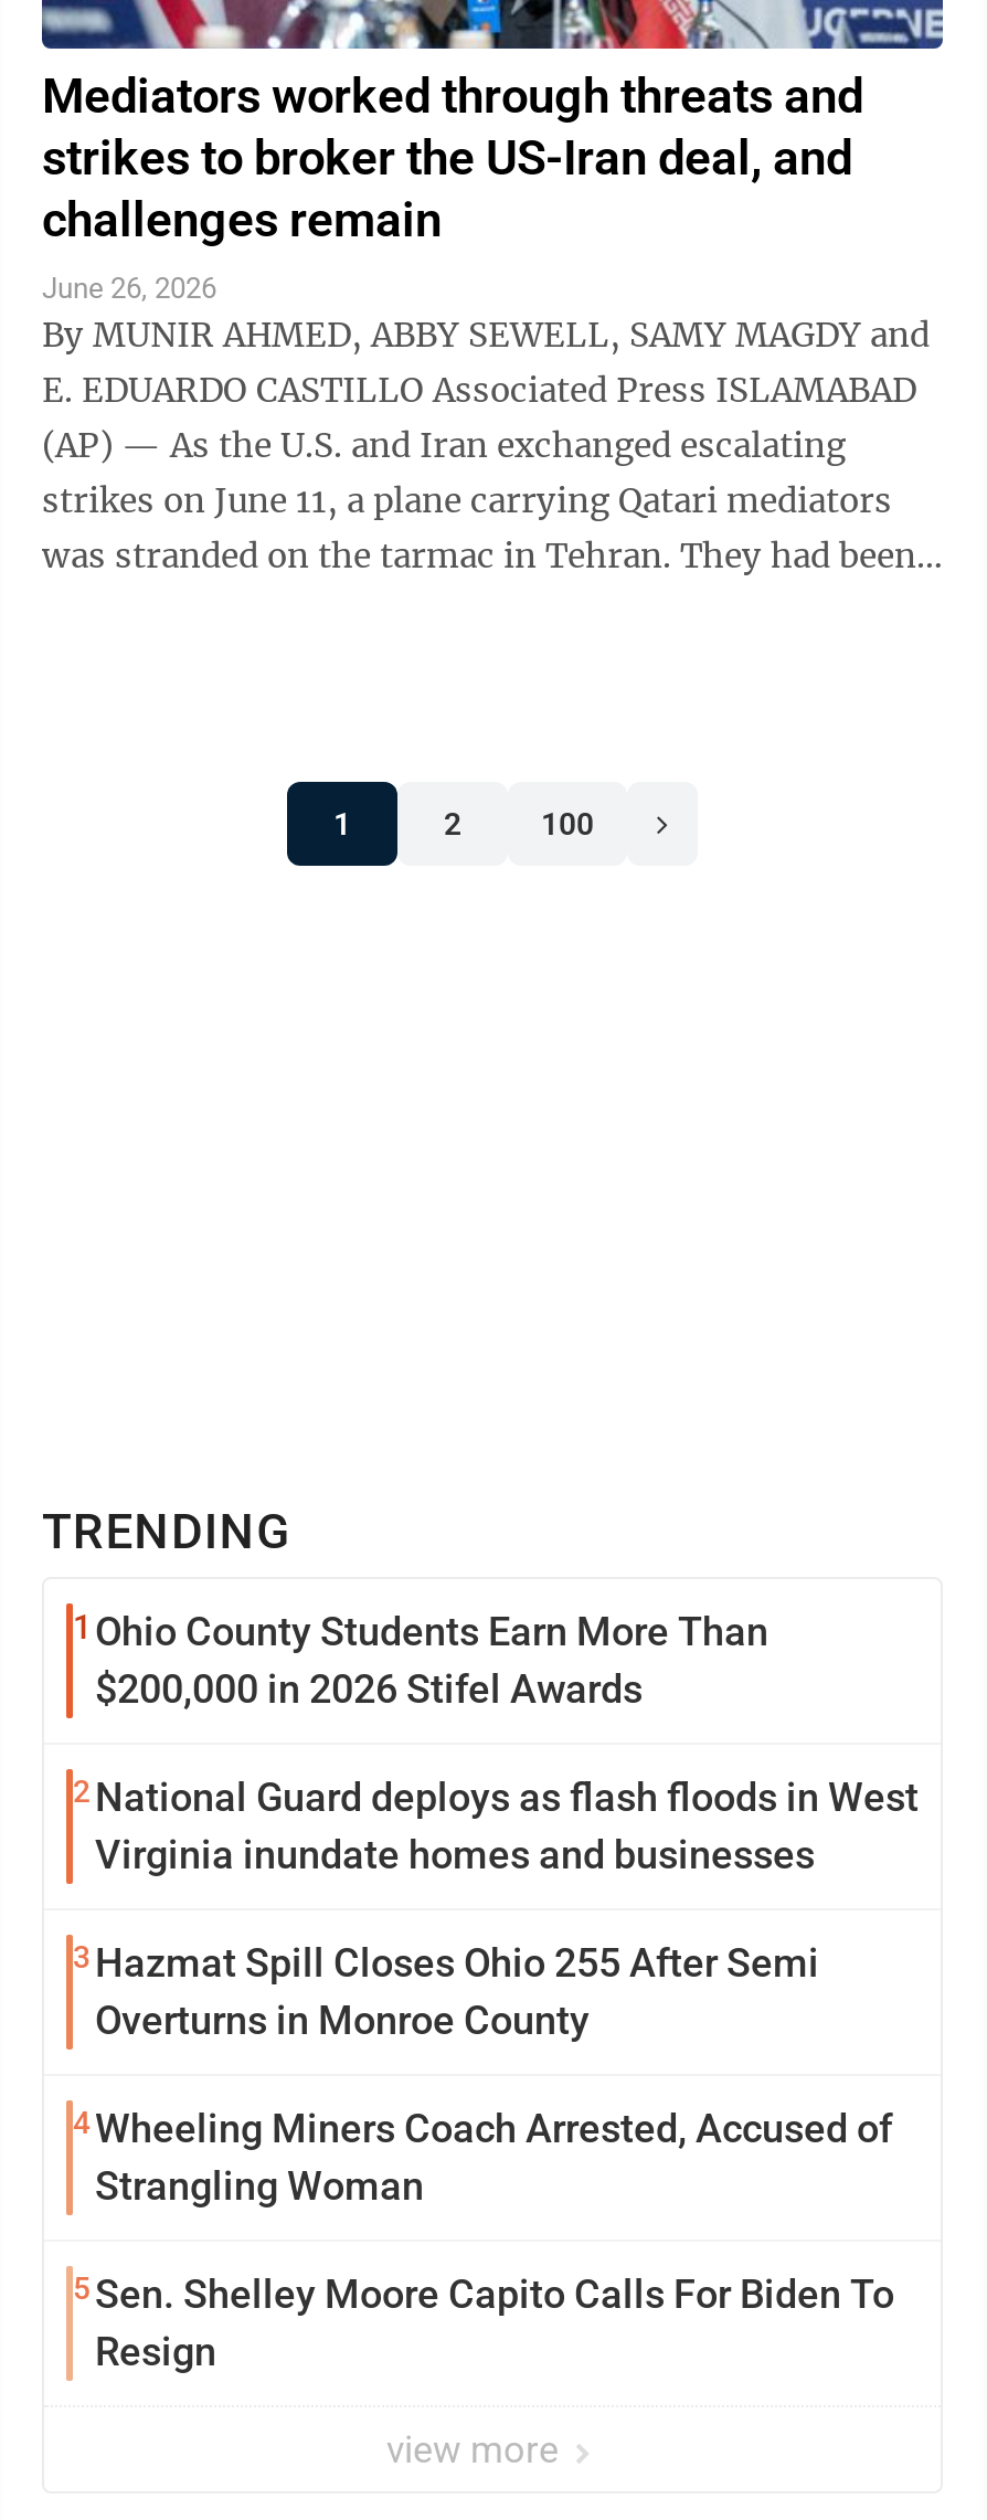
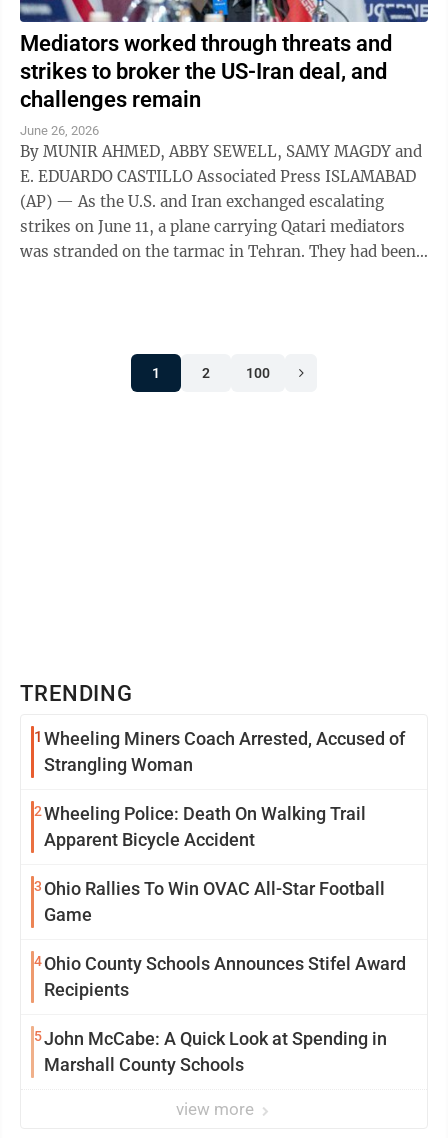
[73,1608,919,2151] 1 Ohio County Students Earn More Than | $200,000 in 2026 Stifel Awards | 2 National Guard deploys as flash floods in West | Virginia inundate homes and businesses | 3 Hazmat Spill Closes Ohio 255 After Semi | Overturns in Monroe County | 4 Wheeling Miners Coach Arrested, Accused of -> [34,728,405,749] 1 Wheeling Miners Coach Arrested, Accused of
moved [95,2162,424,2209] -> [44,754,193,775]: Strangling Woman
[73,2270,894,2374] 5 Sen. Shelley Moore Capito Calls For Biden To | Resign -> [34,803,406,1075] 2 Wheeling Police: Death On Walking Trail | Apparent Bicycle Accident | 3 Ohio Rallies To Win OVAC All-Star Football | Game | 4 Ohio County Schools Announces Stifel Award | Recipients | 5 John McCabe: A Quick Look at Spending in | Marshall County Schools

